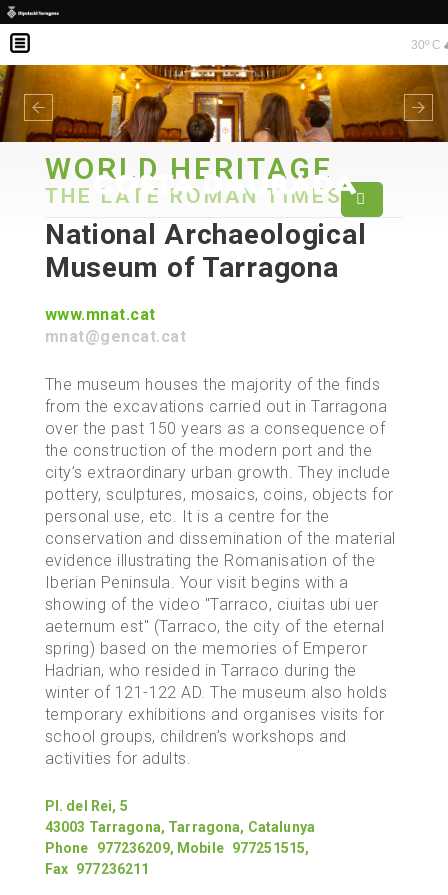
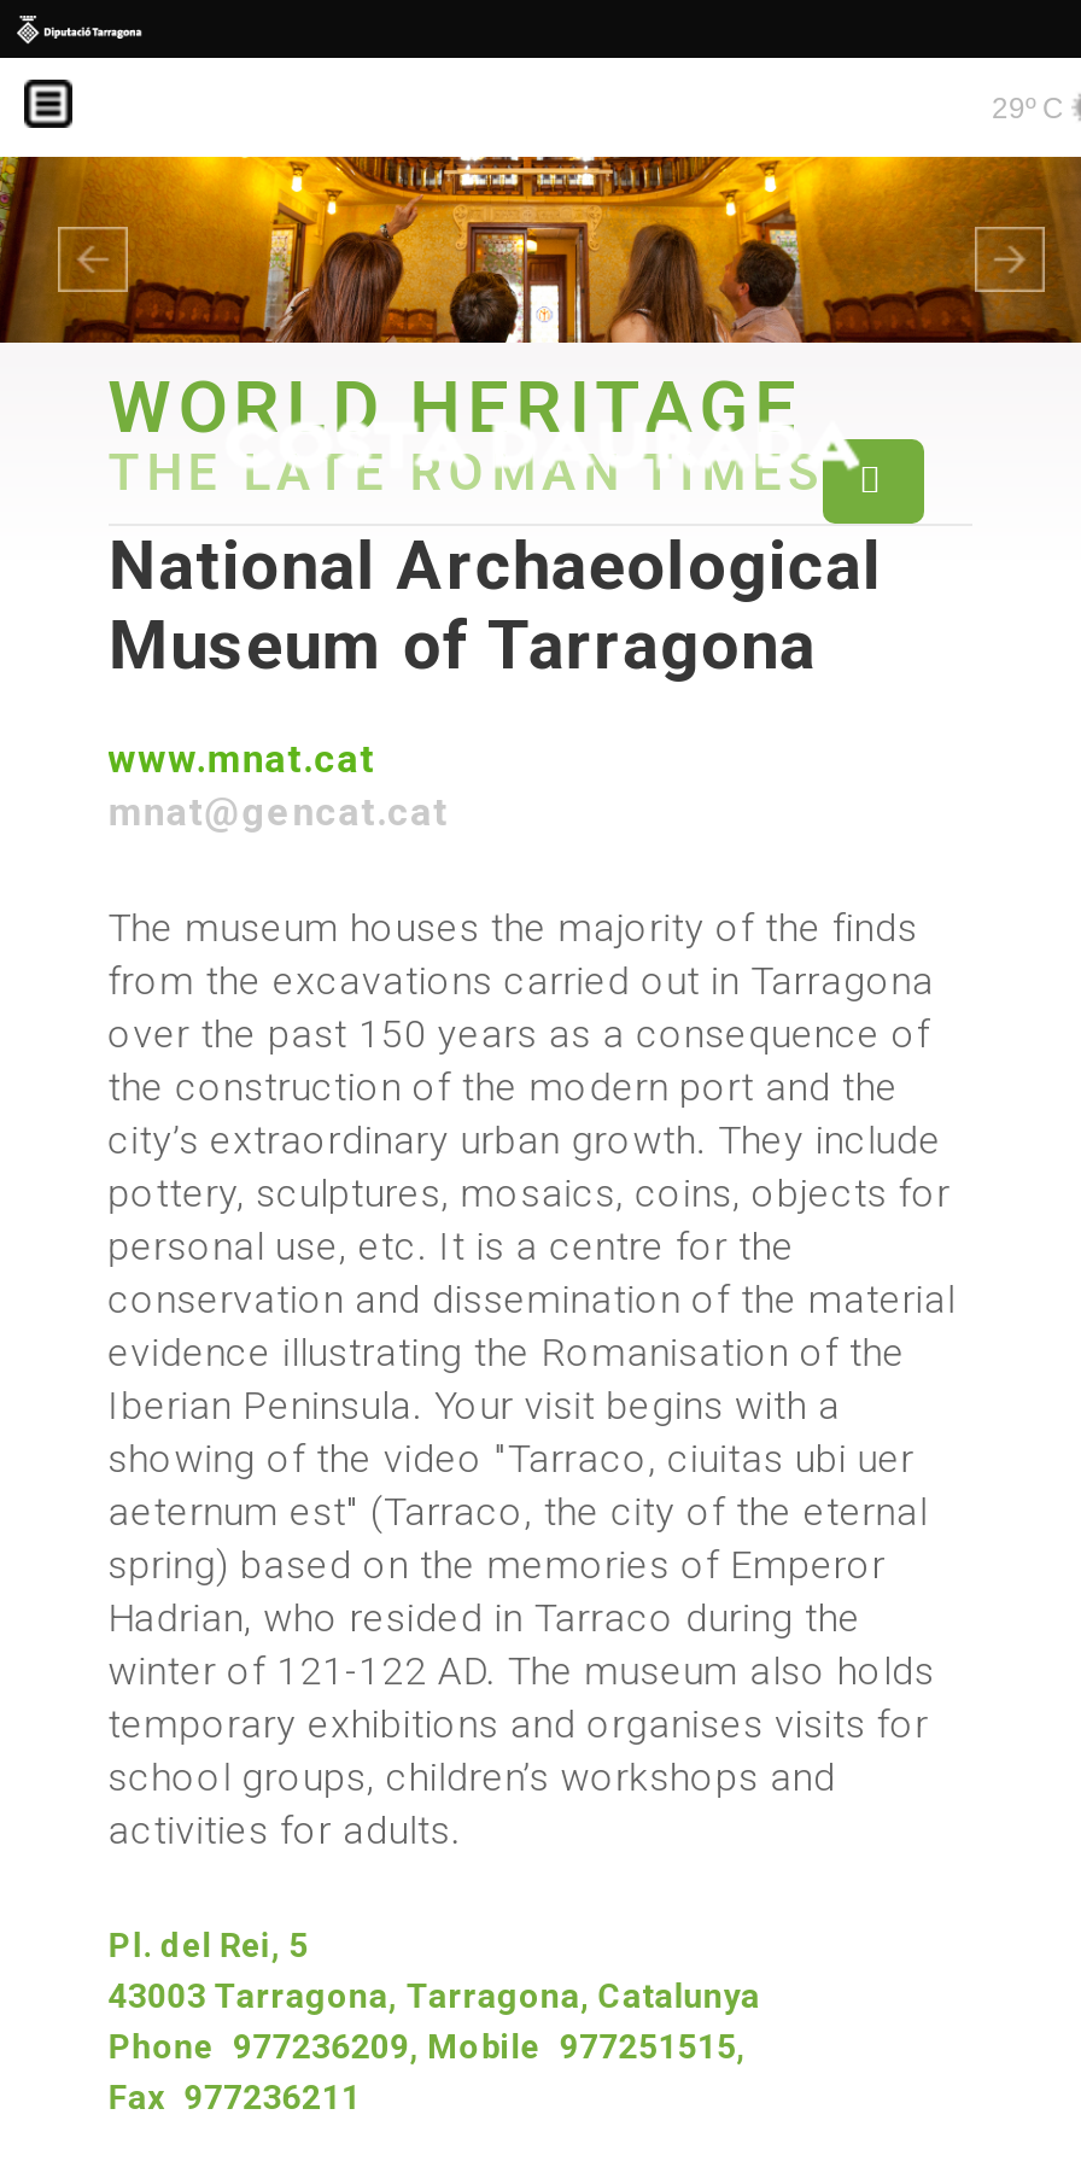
[411,38,444,52] 30º C -> [992,91,1071,125] 29º C

